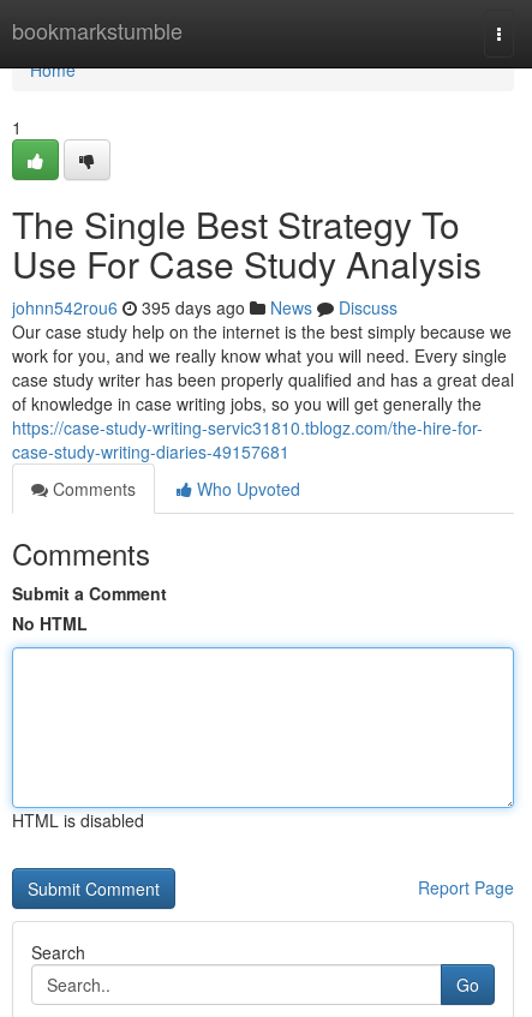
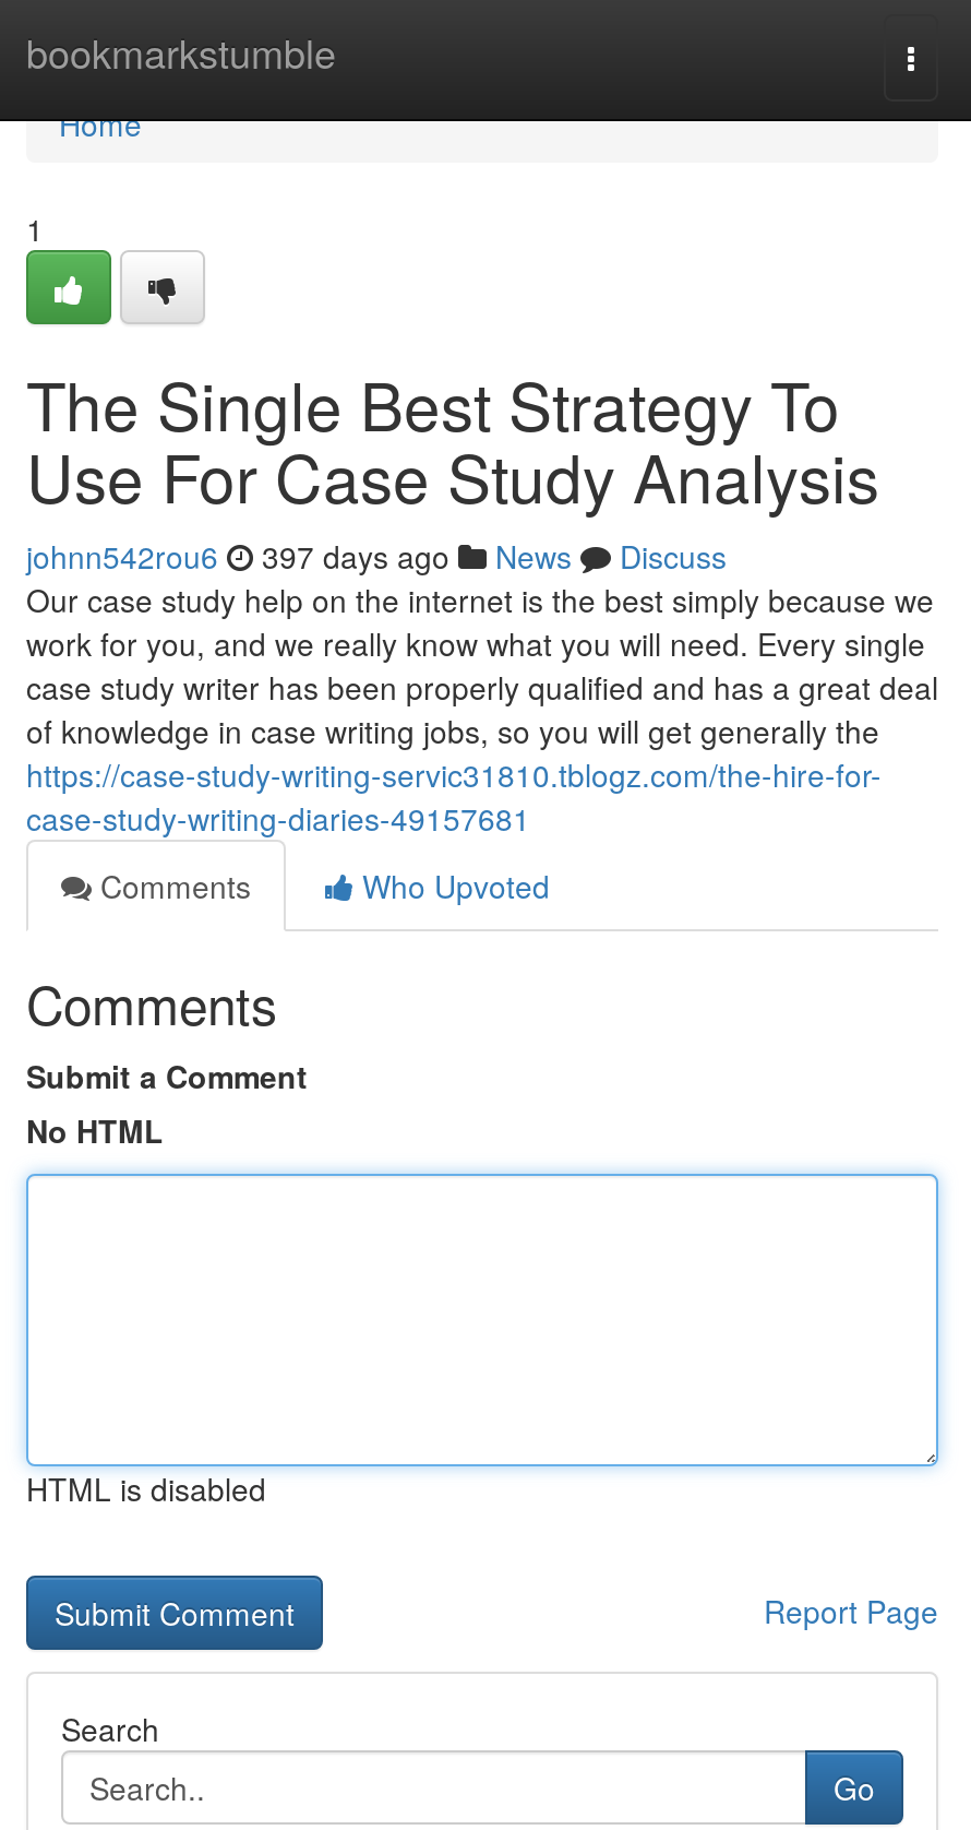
[12,295,397,319] johnn542rou6 395 days ago News Discuss -> [26,534,727,578] johnn542rou6 397 days ago News Discuss

